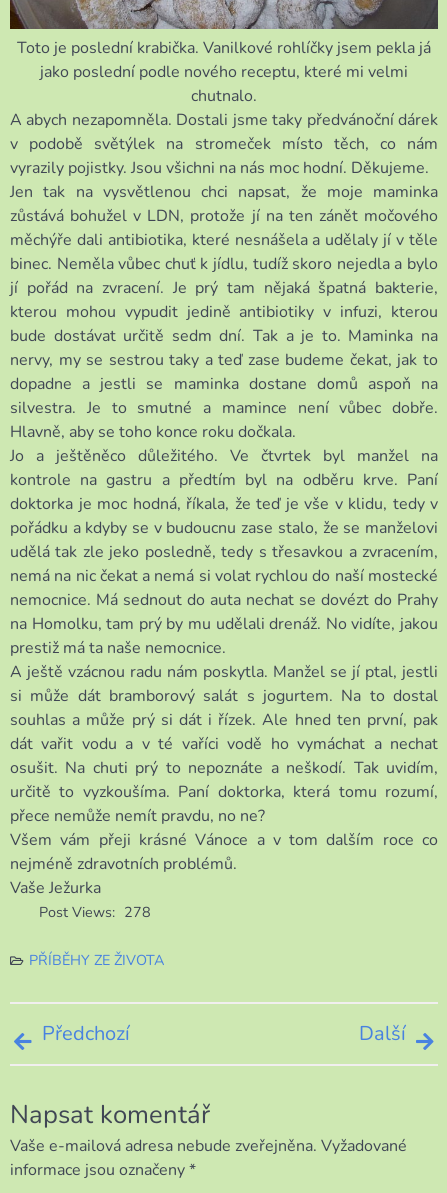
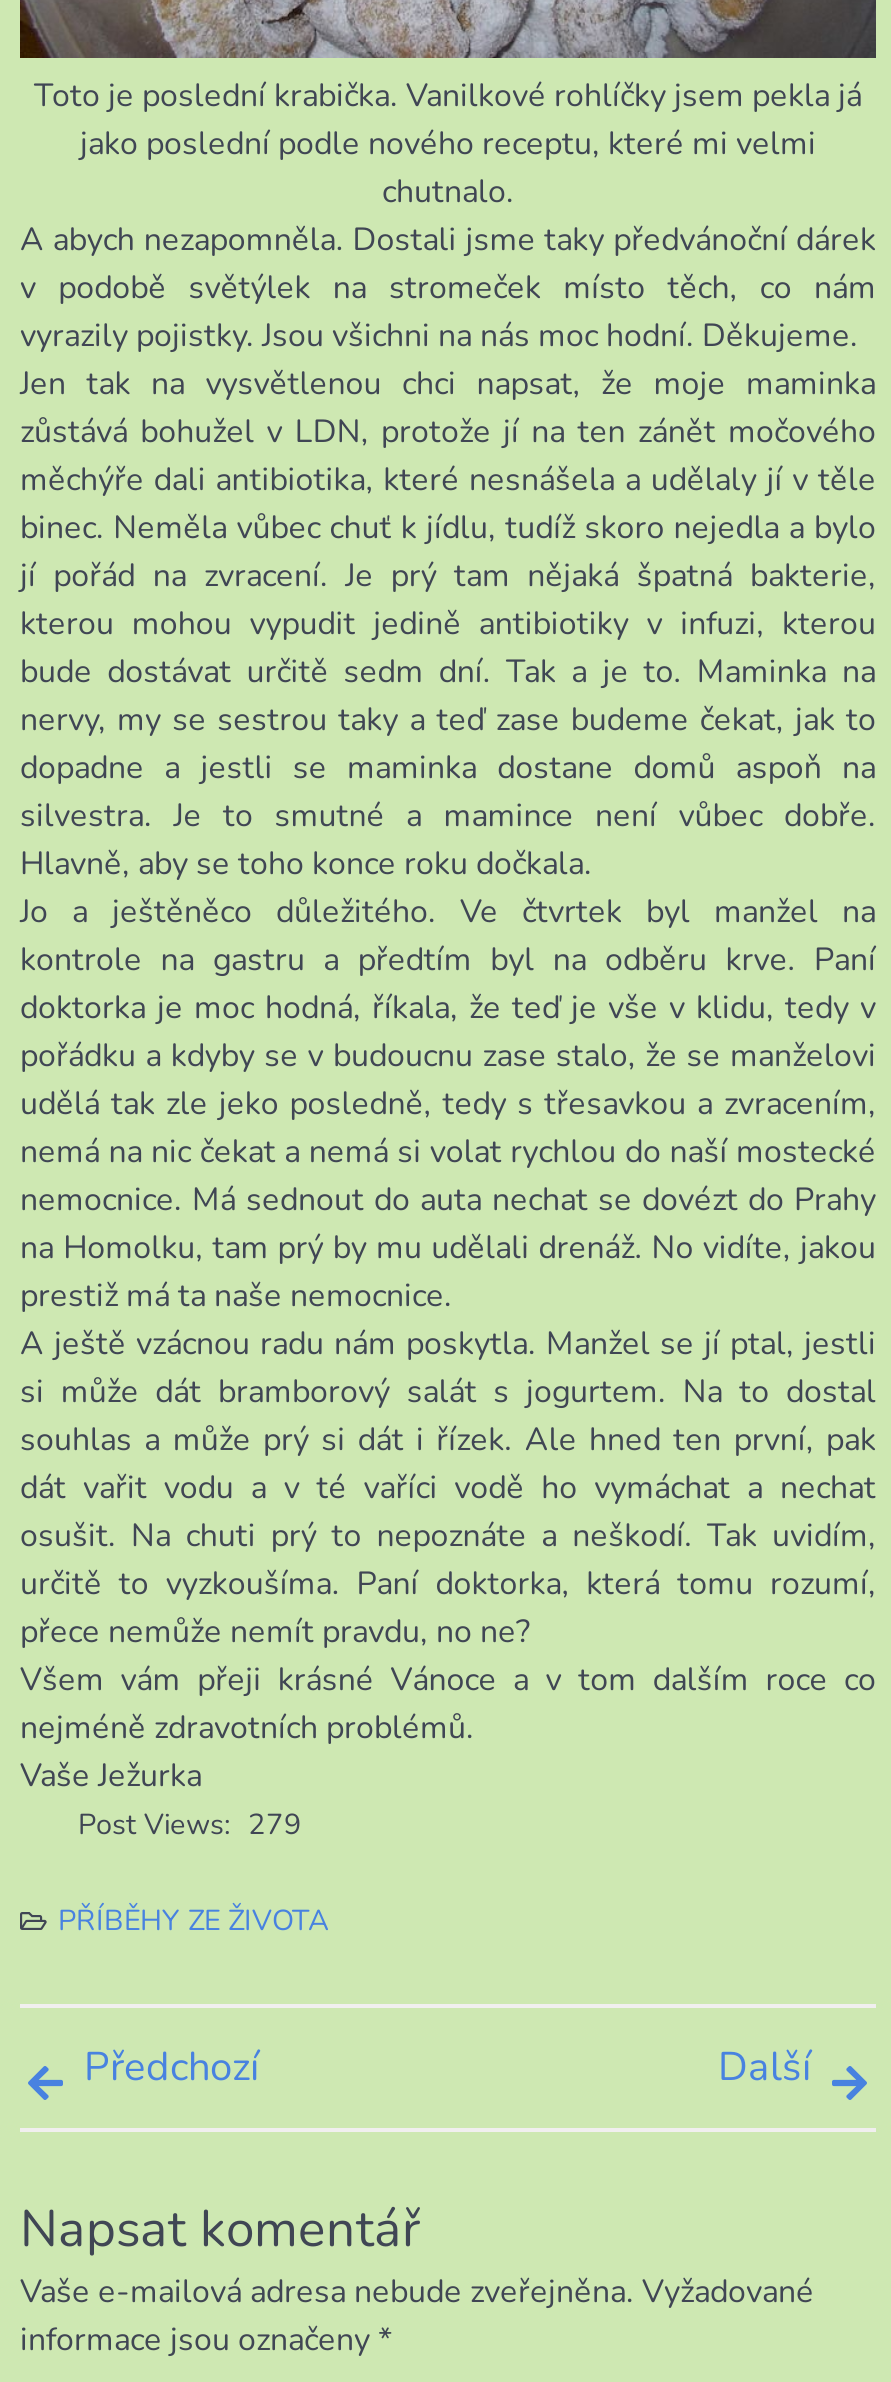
[39,902,151,922] Post Views: 278 -> [78,1804,302,1844] Post Views: 279

